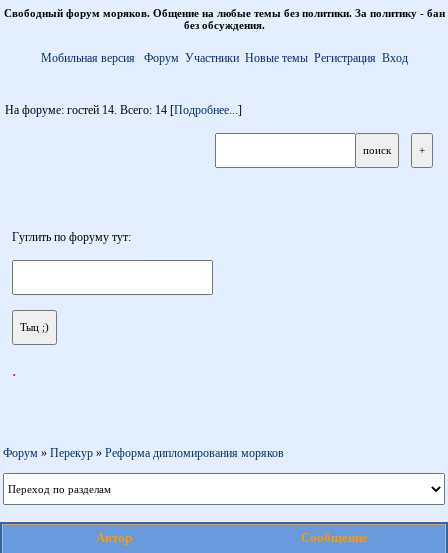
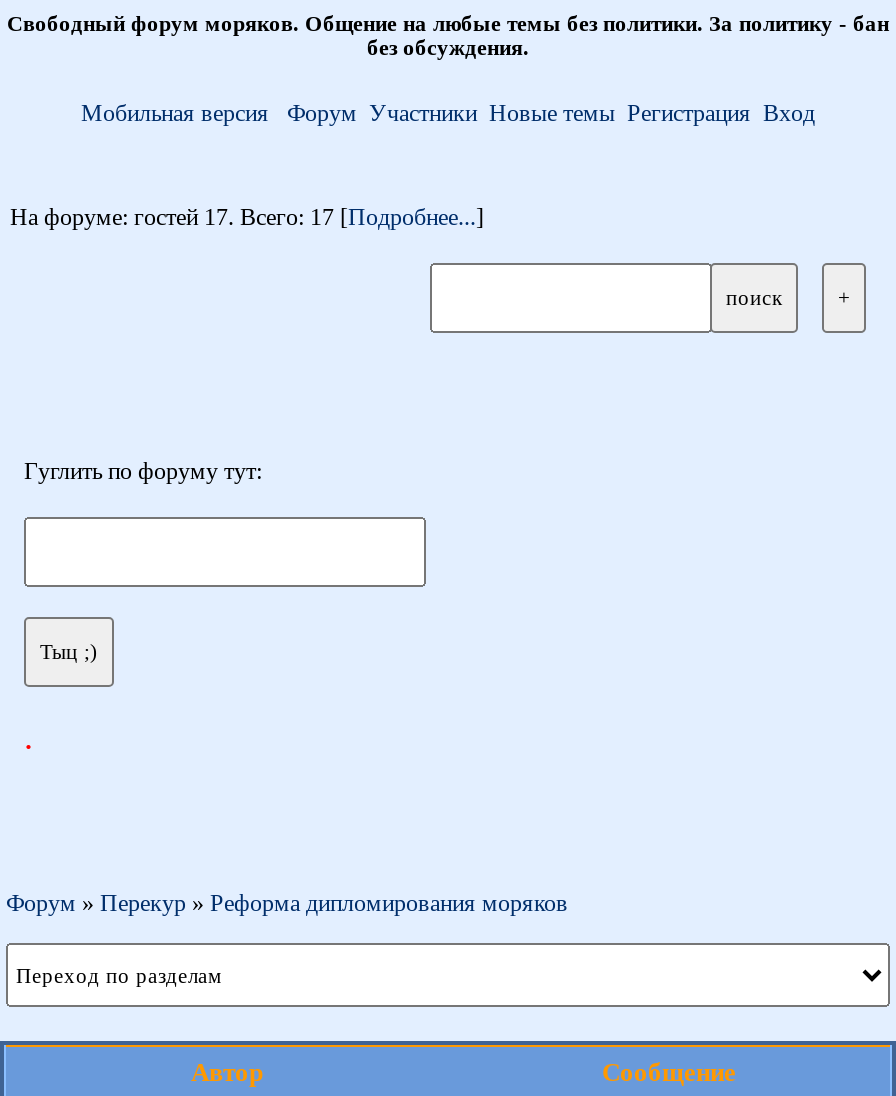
[5,103,242,117] На форуме: гостей 14. Всего: 14 [Подробнее...] -> [10,203,484,231] На форуме: гостей 17. Всего: 17 [Подробнее...]

